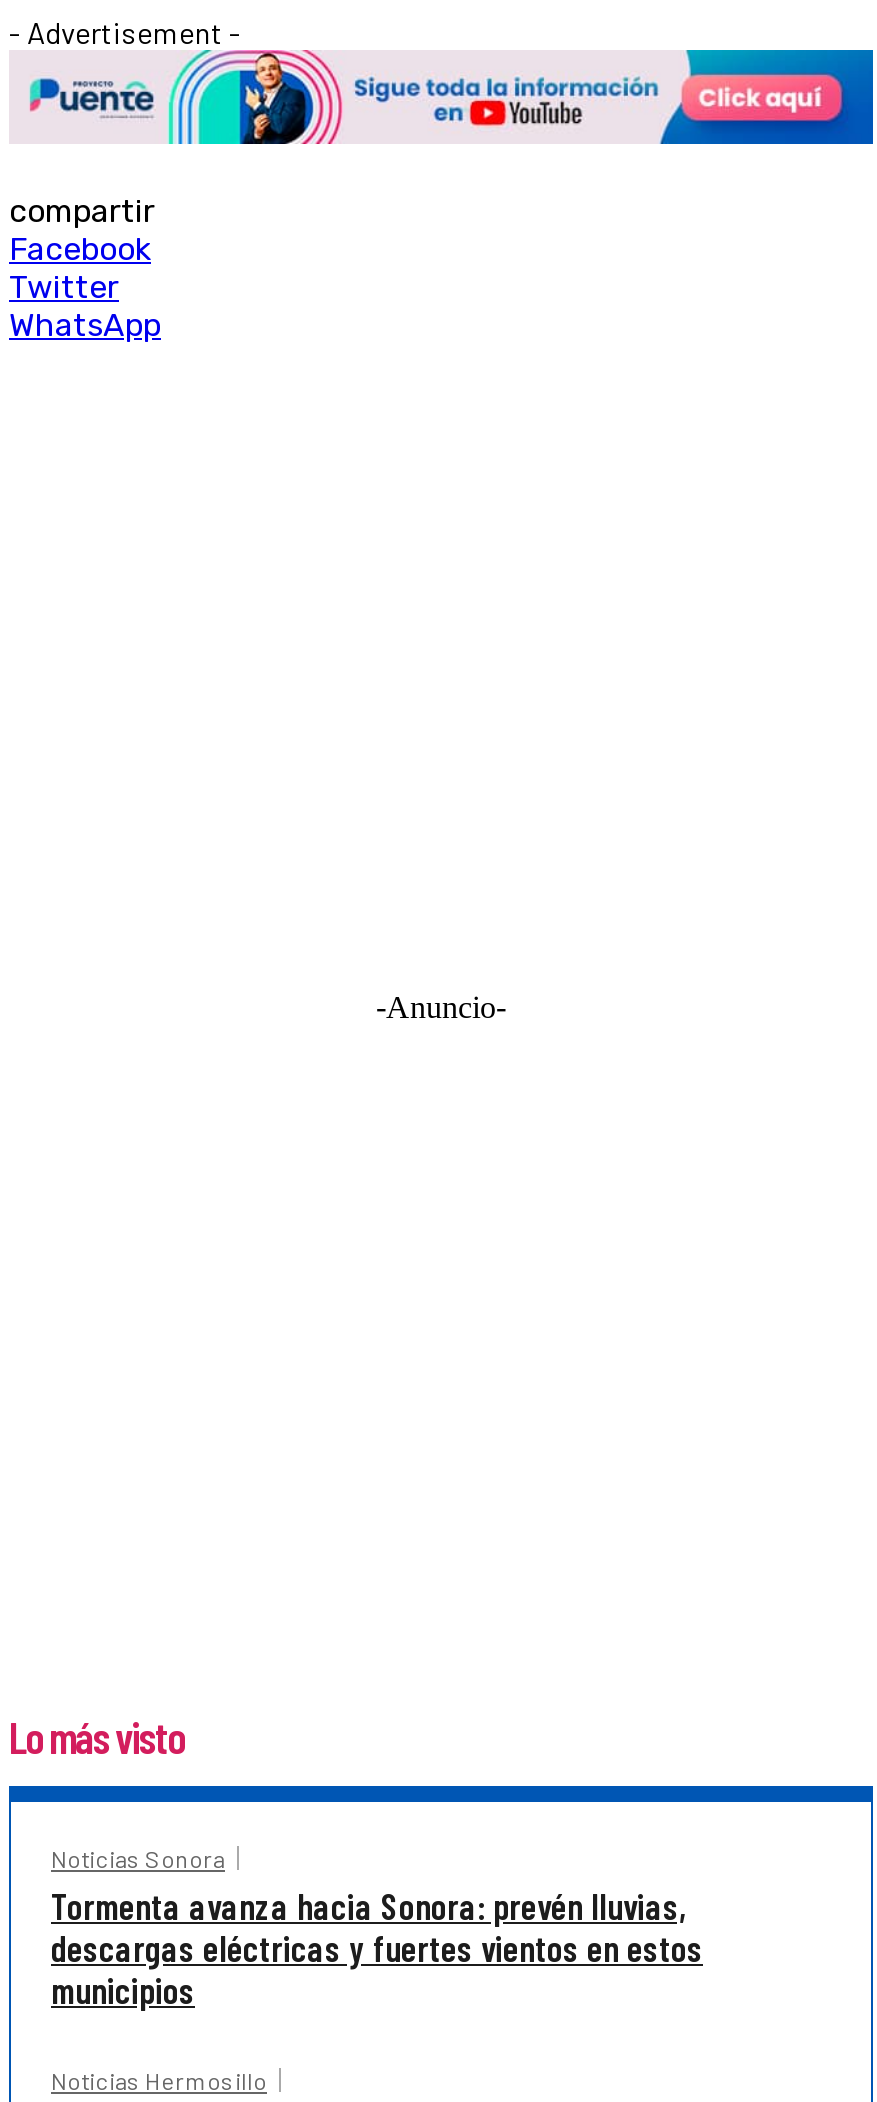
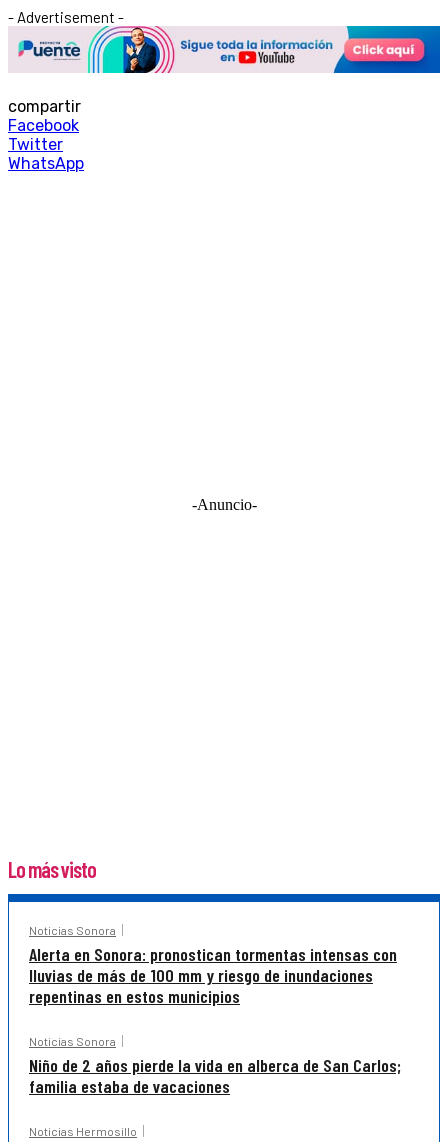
[51,1884,703,2012] Tormenta avanza hacia Sonora: prevén lluvias, | descargas eléctricas y fuertes vientos en estos | municipios -> [29,943,401,1097] Alerta en Sonora: pronostican tormentas intensas con | lluvias de más de 100 mm y riesgo de inundaciones | repentinas en estos municipios | Noticias Sonora | Niño de 2 años pierde la vida en alberca de San Carlos; | familia estaba de vacaciones

